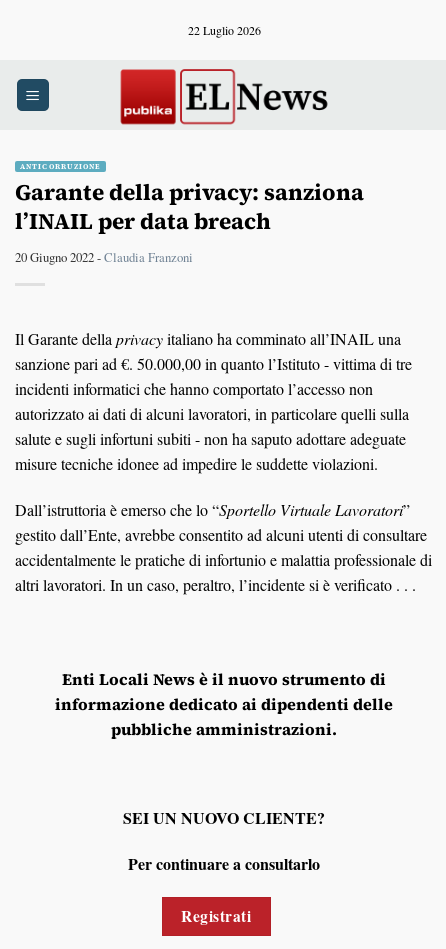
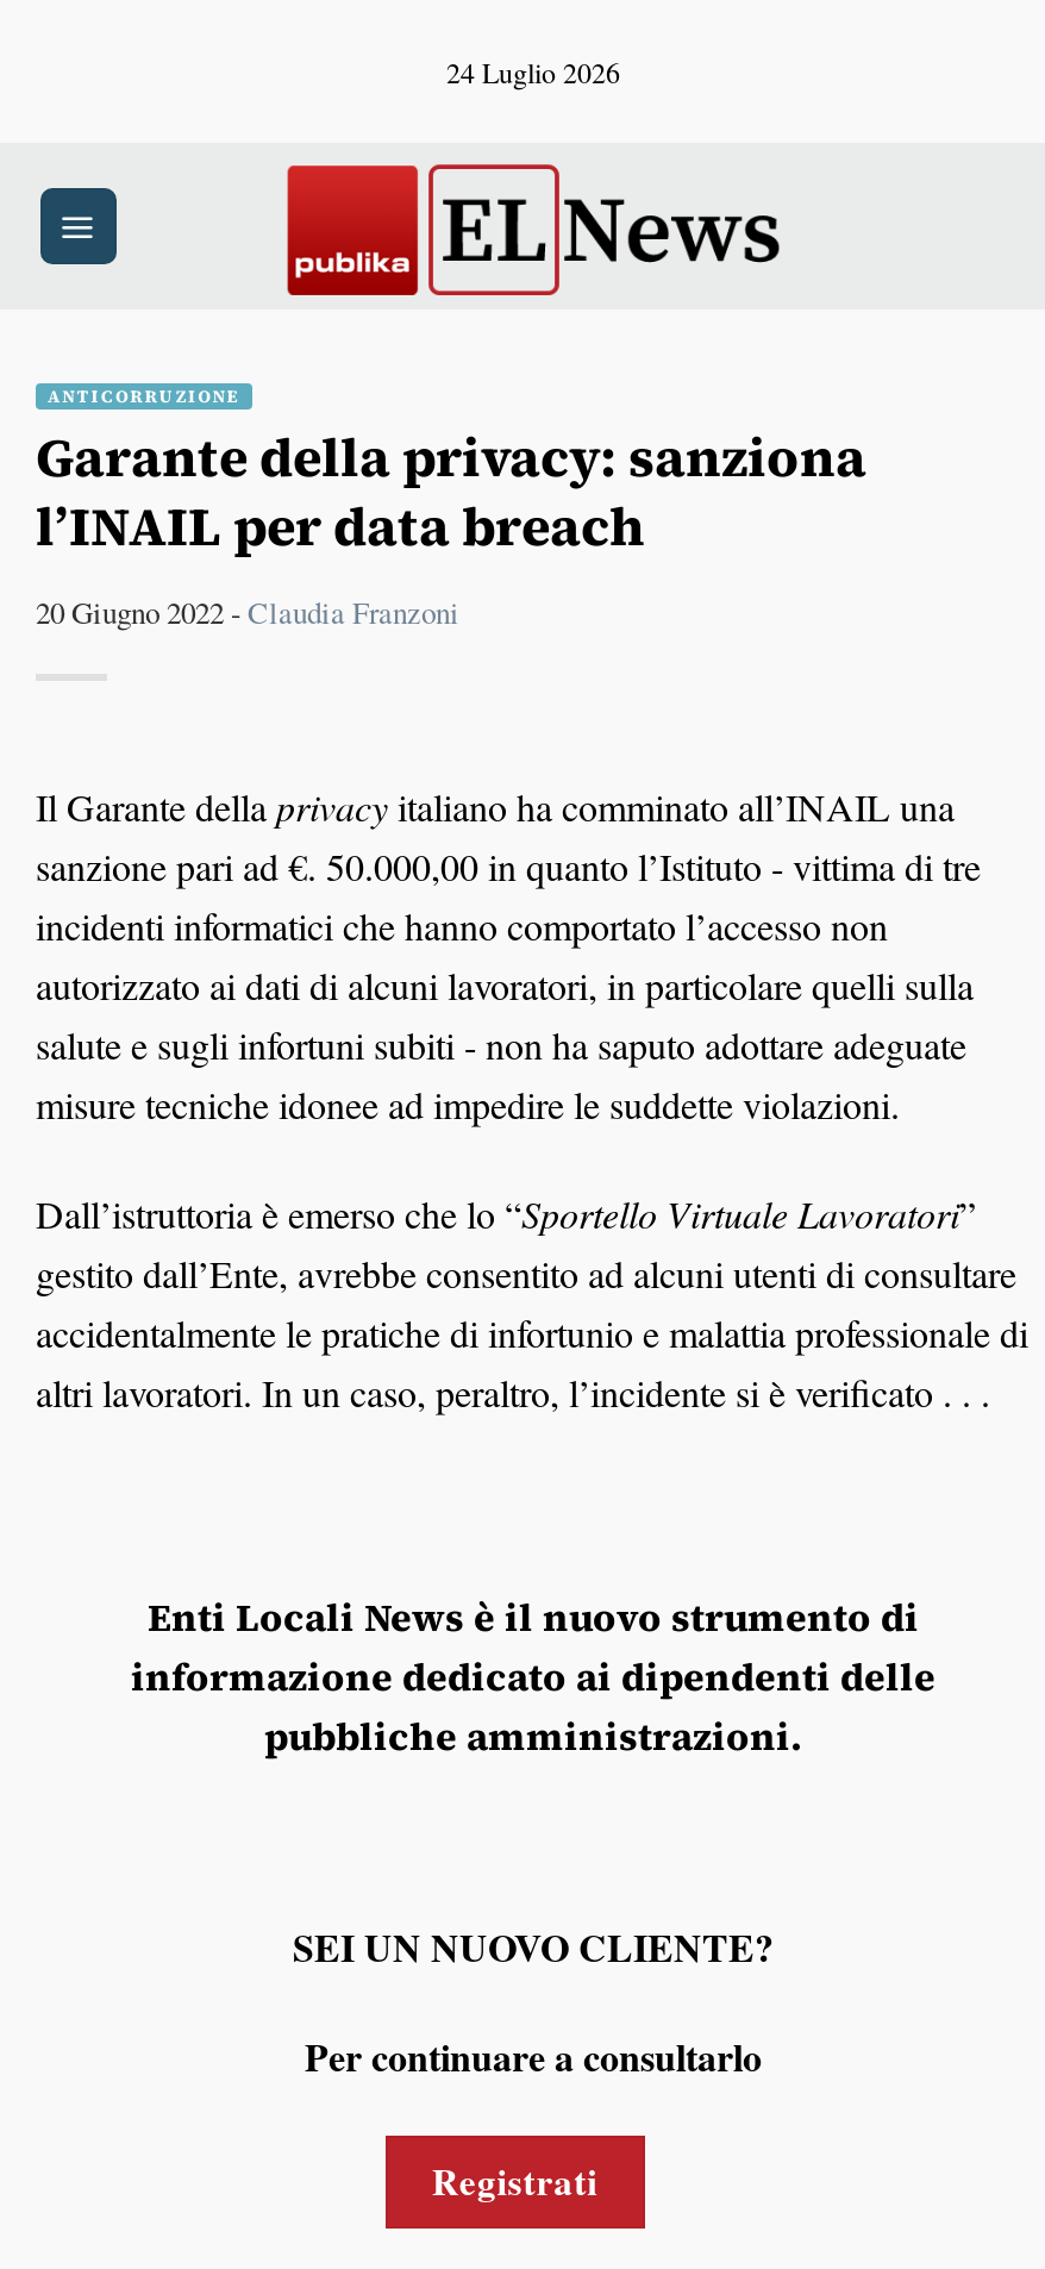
[187,21,260,37] 22 Luglio 2026 -> [446,51,620,89] 24 Luglio 2026

